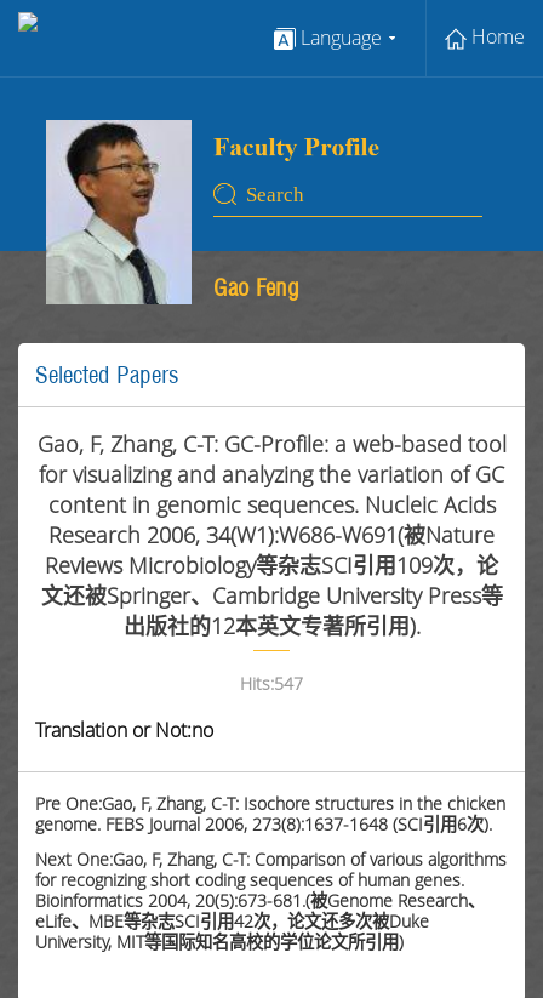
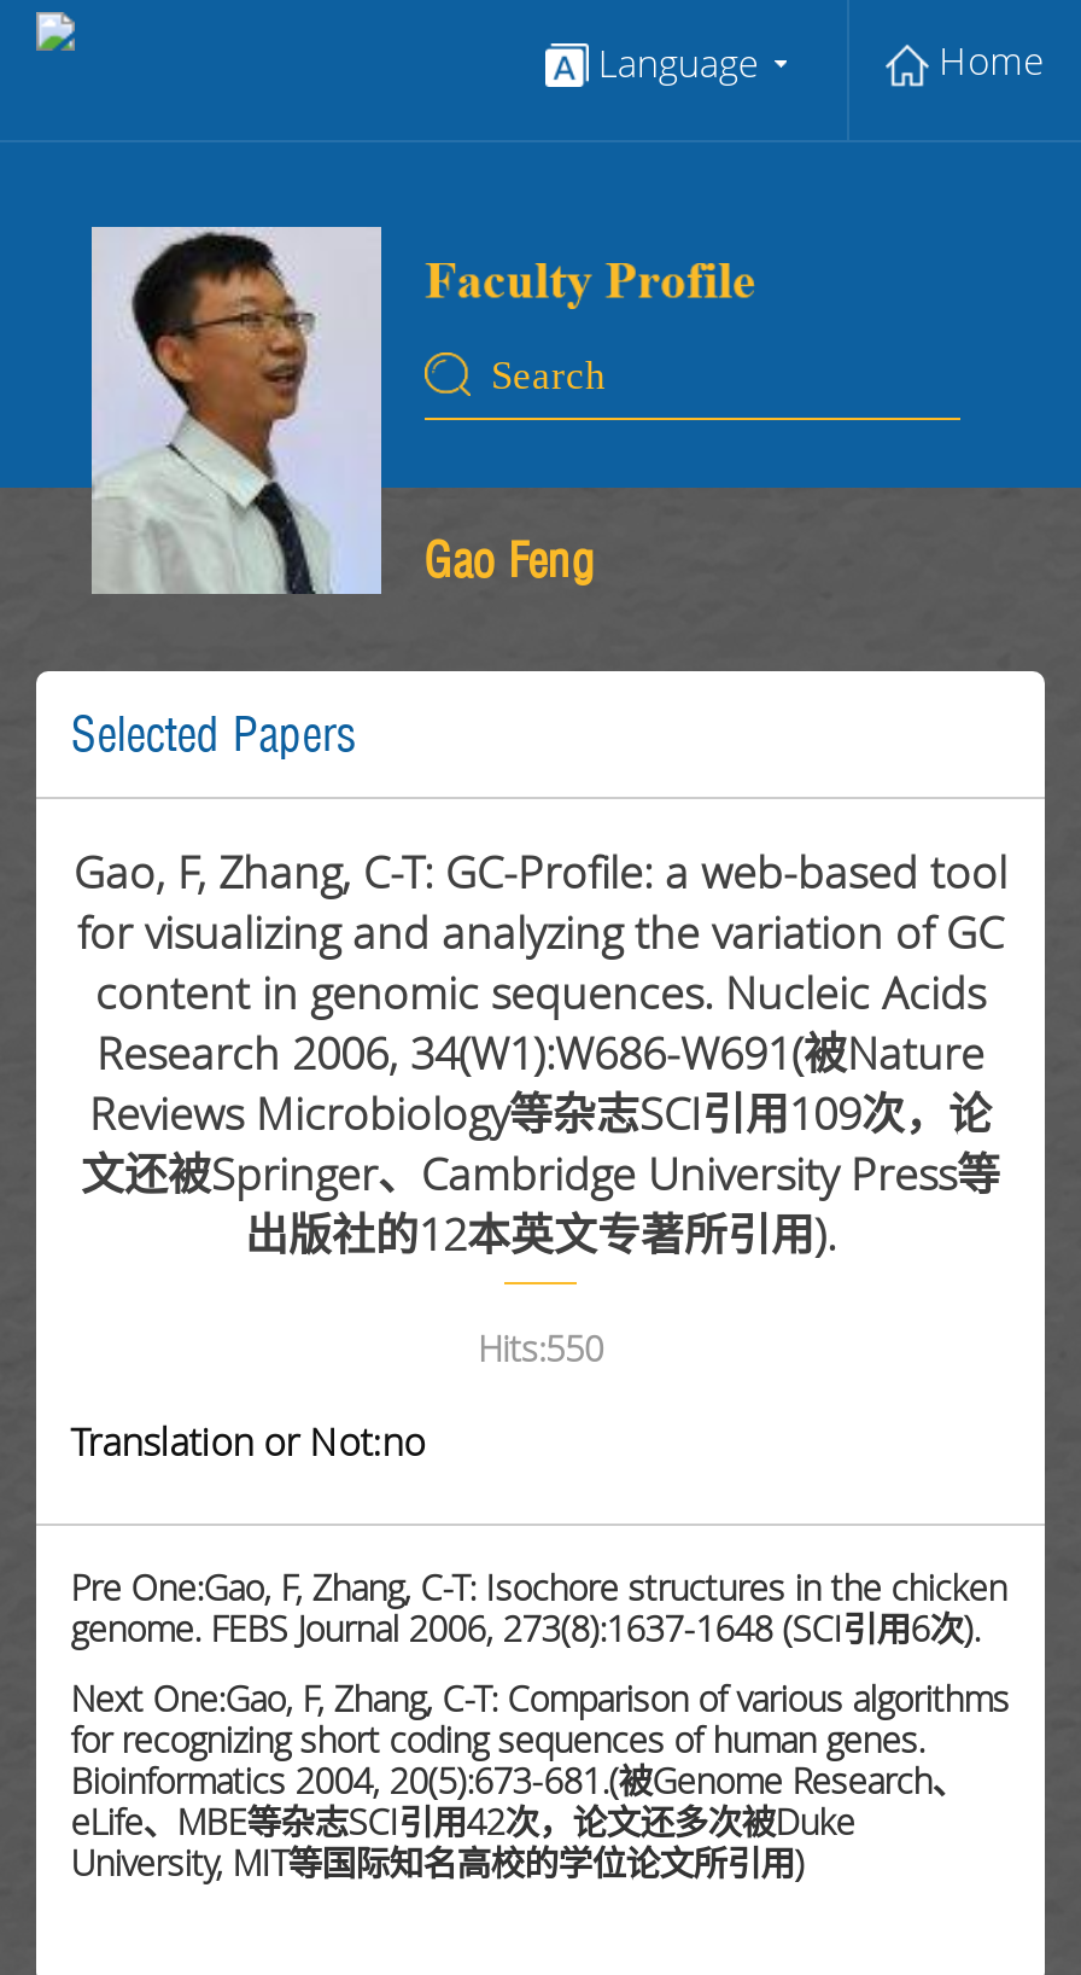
[240,672,303,695] Hits:547 -> [478,1325,603,1371] Hits:550

